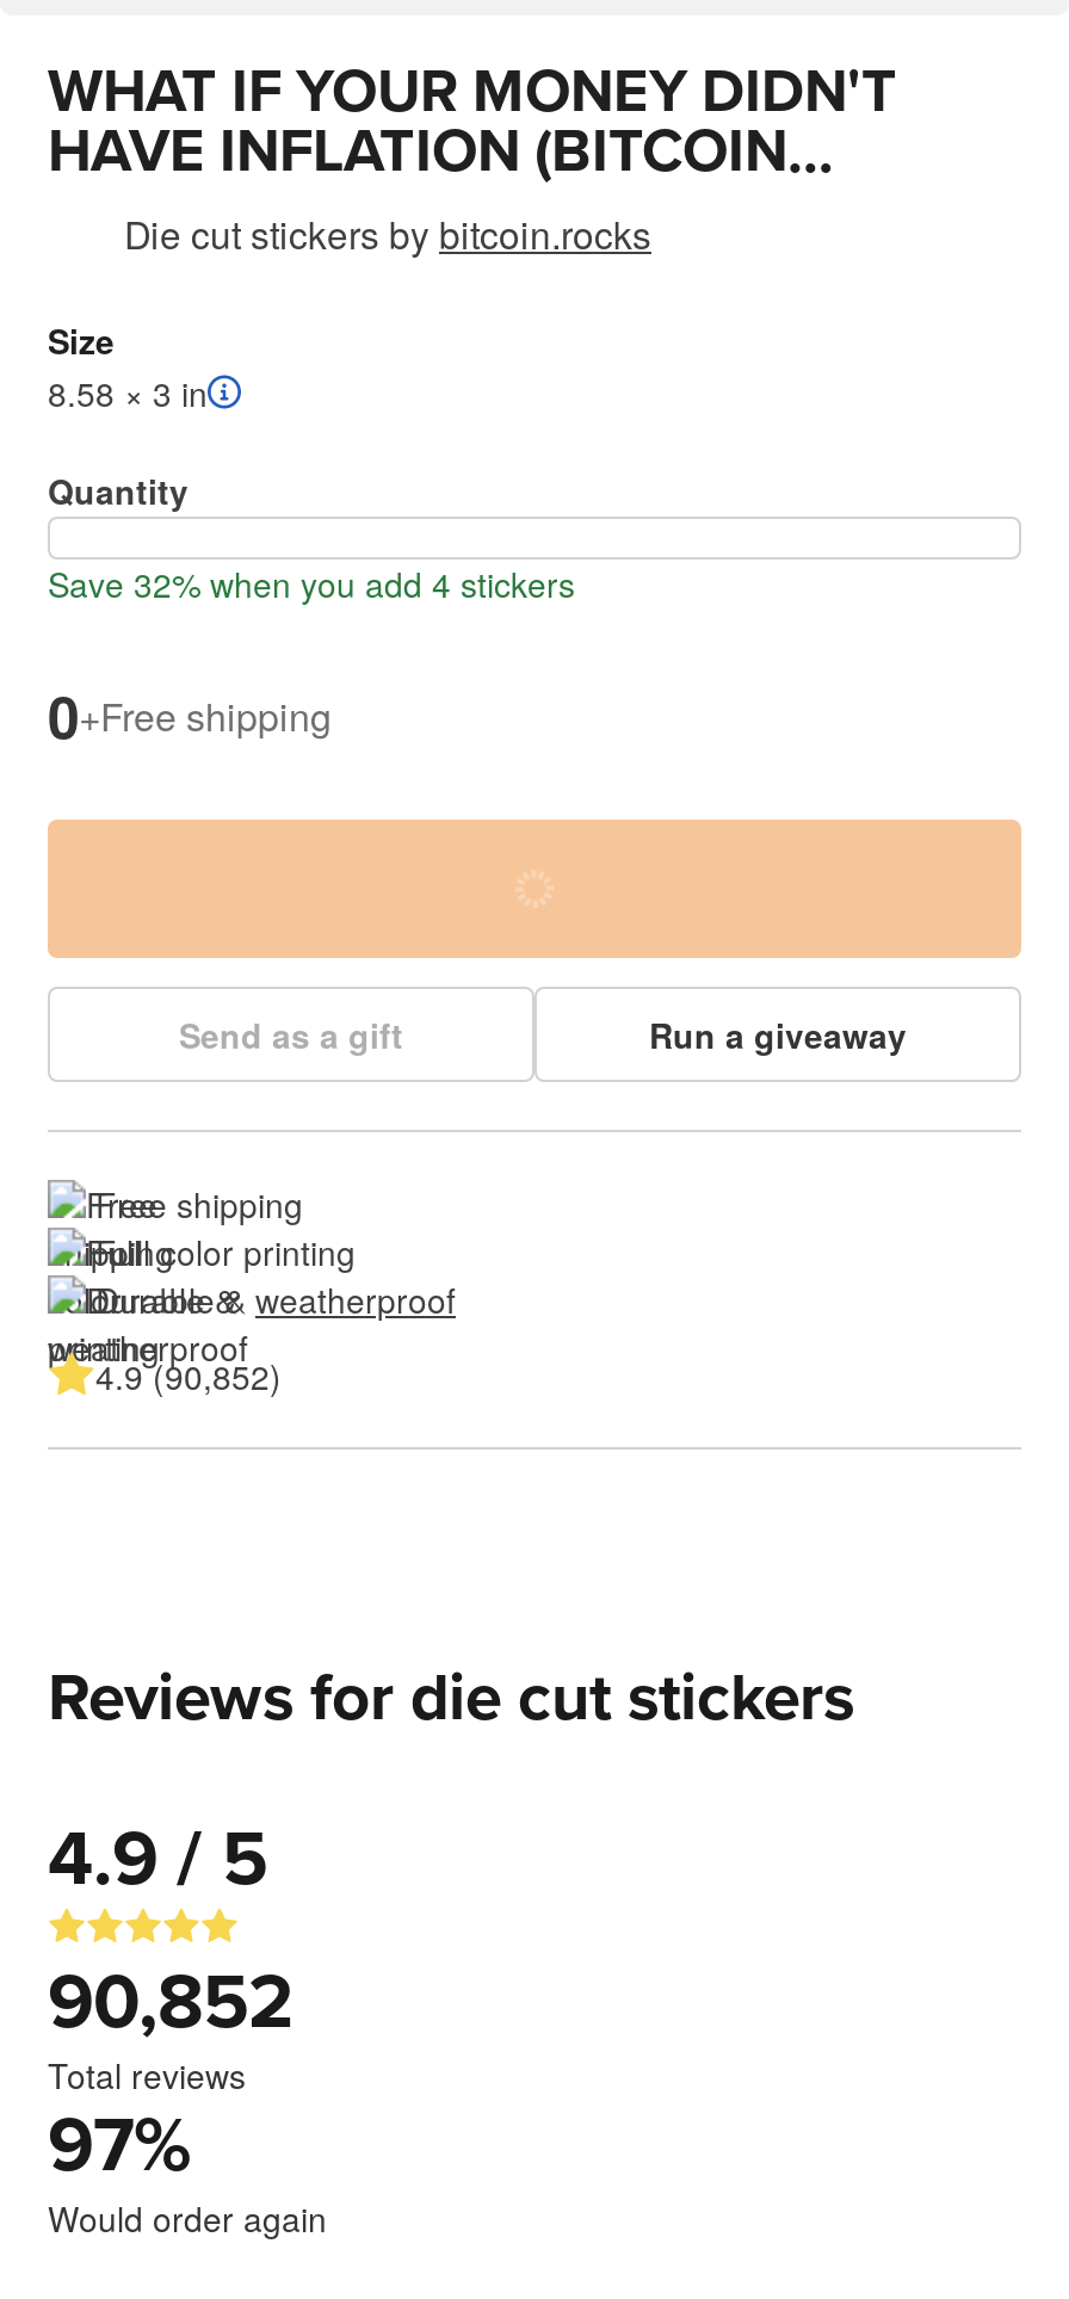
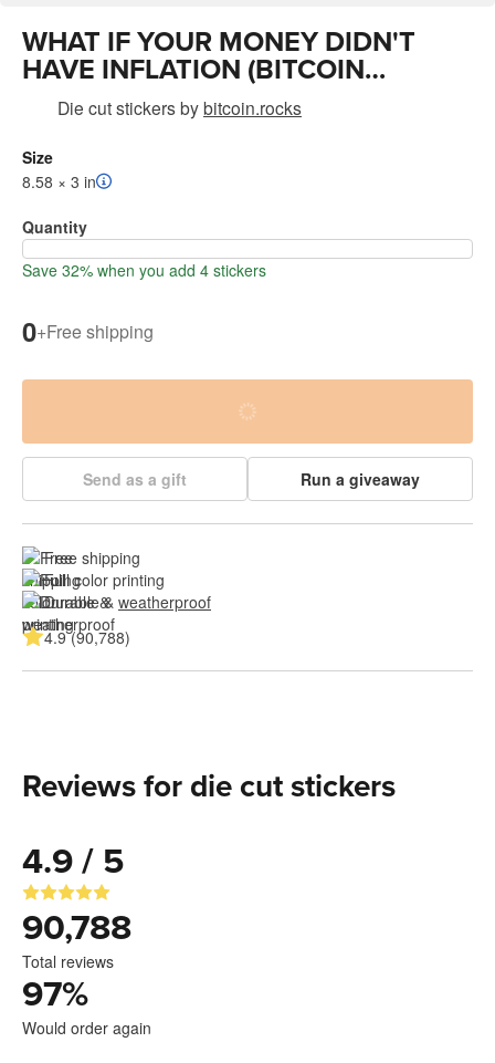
[95,1353,282,1400] 4.9 (90,852) -> [44,627,130,649] 4.9 (90,788)
[48,1959,293,2049] 90,852 -> [22,907,131,950] 90,788

